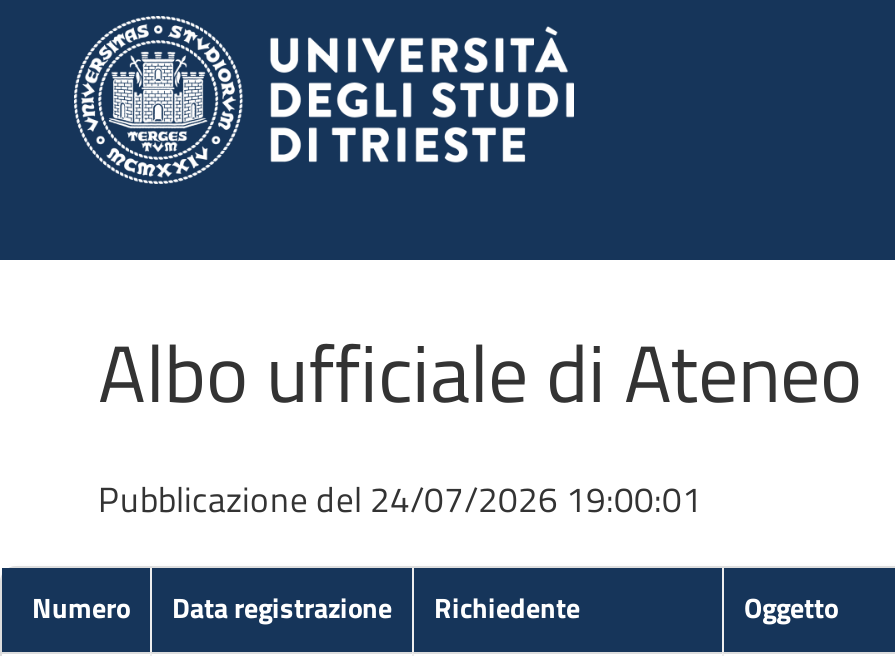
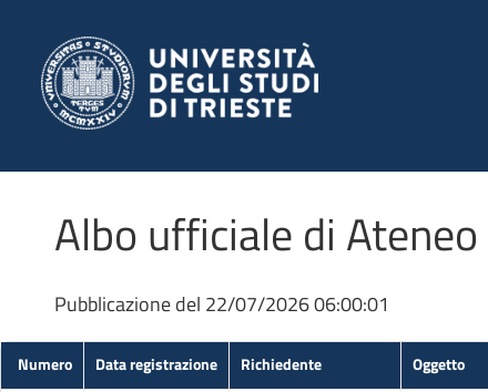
[98,471,702,525] Pubblicazione del 24/07/2026 19:00:01 -> [54,289,389,318] Pubblicazione del 22/07/2026 06:00:01

